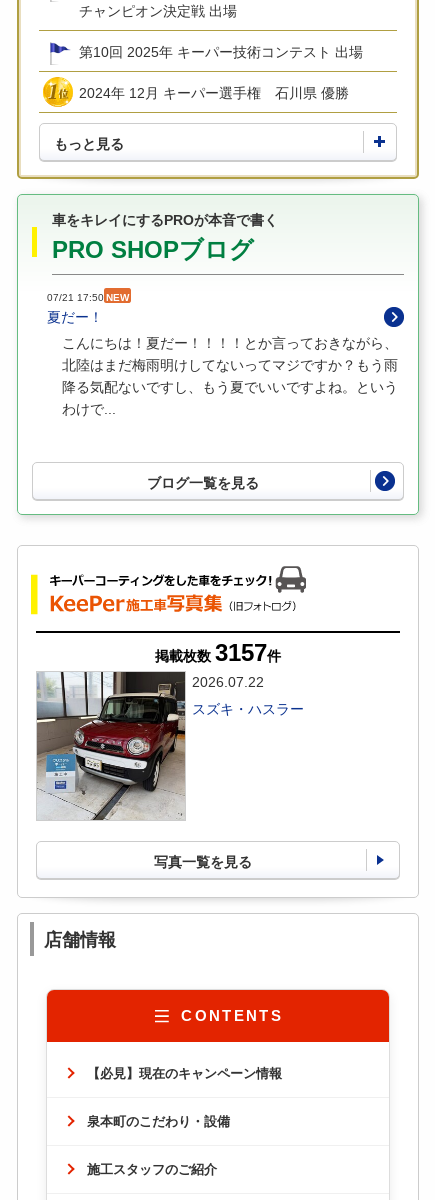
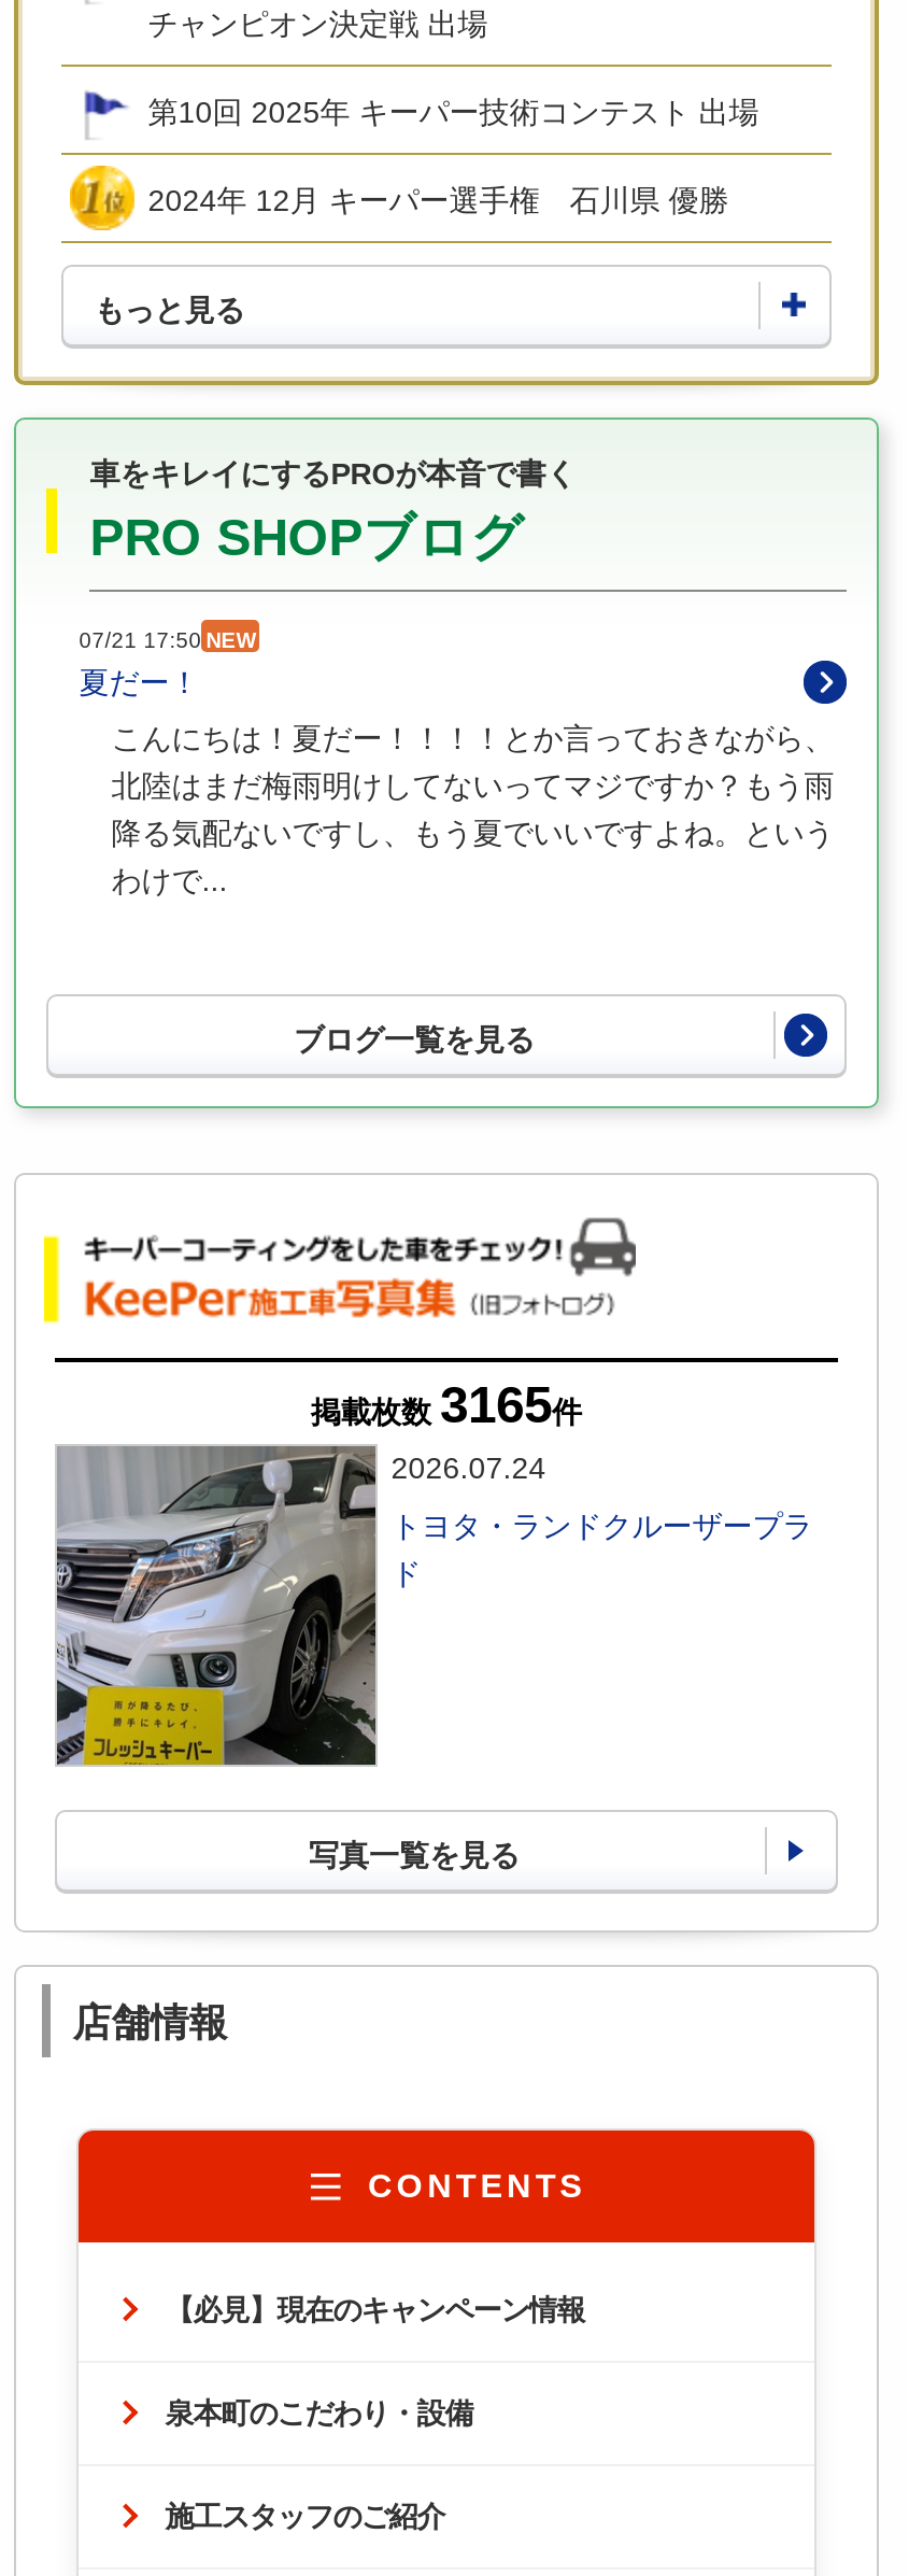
[36,639,281,821] [image] | 掲載枚数3157件 | 2026.07.22 -> [55,1374,582,1767] [image] | 掲載枚数3165件 | 2026.07.24
[192,701,304,717] スズキ・ハスラー -> [391,1508,813,1590] トヨタ・ランドクルーザープラ | ド

